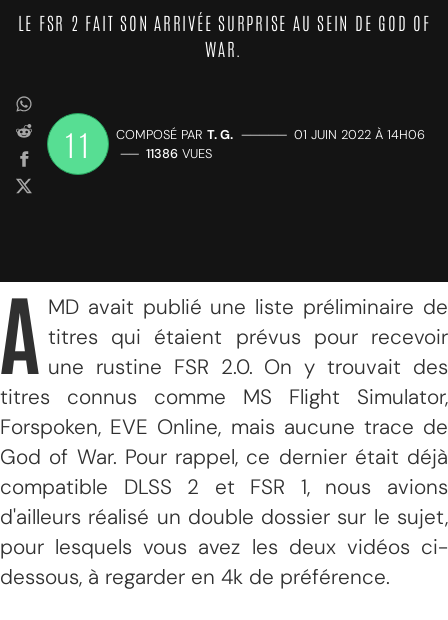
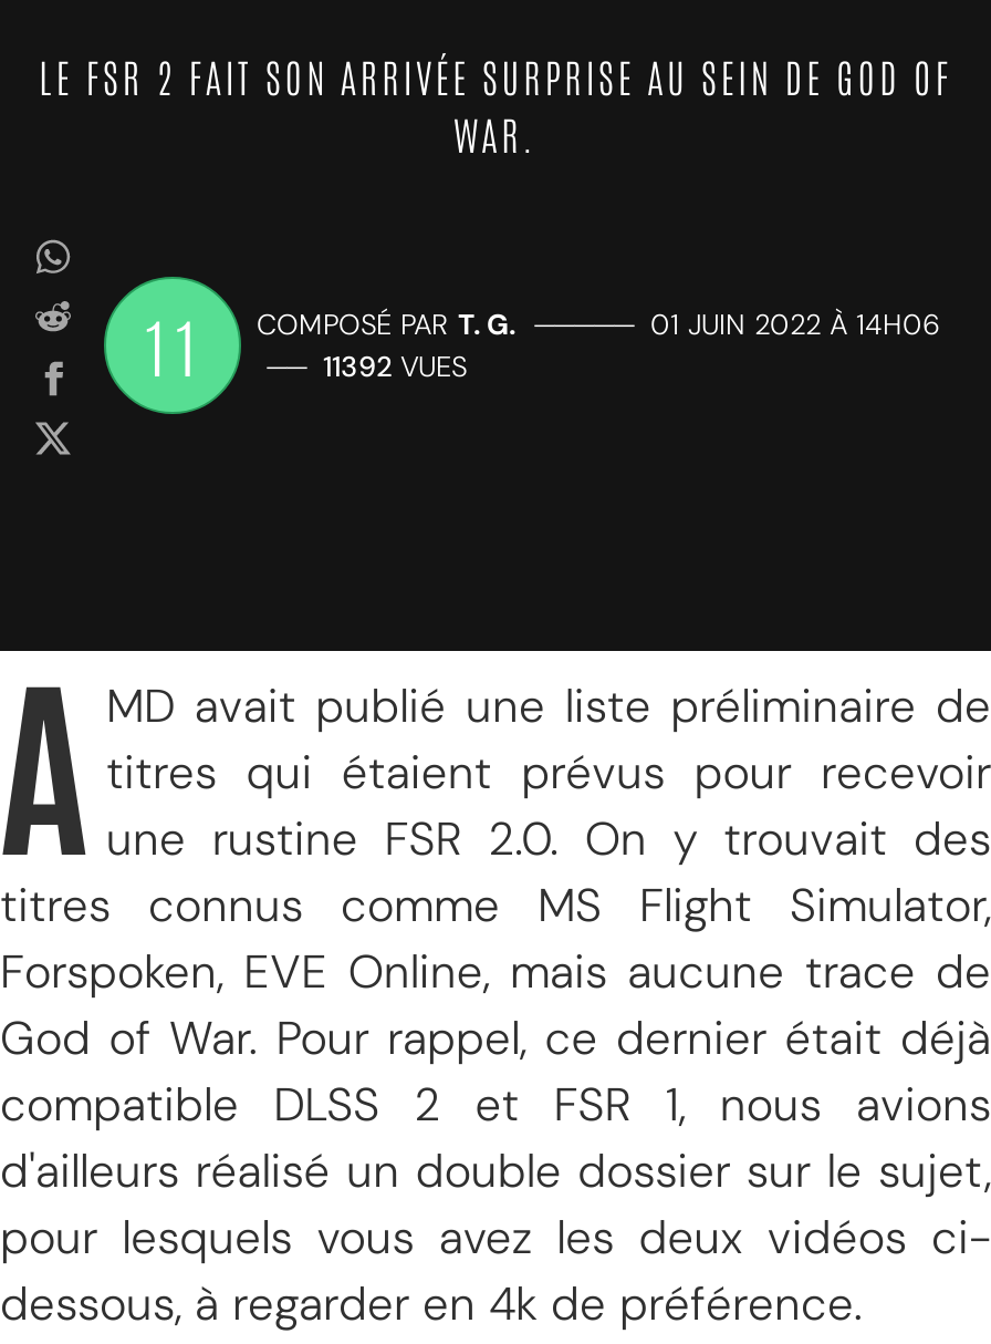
[64,125,425,162] 11 COMPOSÉ PAR T. G. ————— 01 JUIN 2022 À 14H06 —— 11386 VUES -> [142,303,940,385] 11 COMPOSÉ PAR T. G. ————— 01 JUIN 2022 À 14H06 —— 11392 VUES

